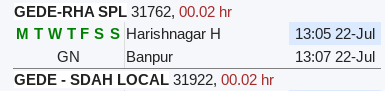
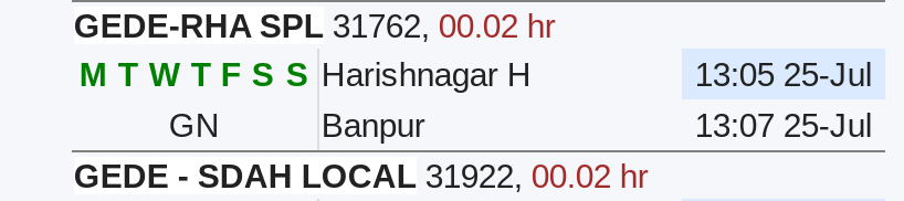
[295,25,375,42] 13:05 22-Jul -> [695,55,872,93] 13:05 25-Jul
[295,48,375,65] 13:07 22-Jul -> [695,106,872,143] 13:07 25-Jul

